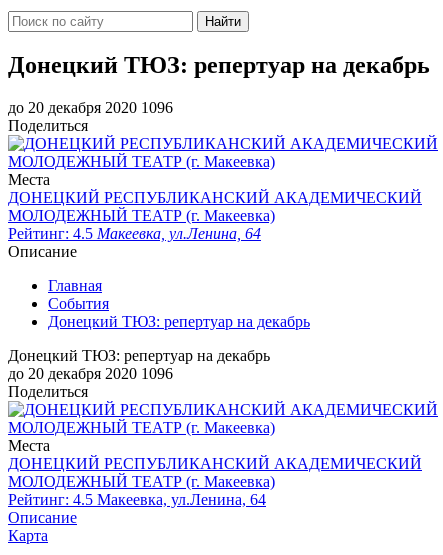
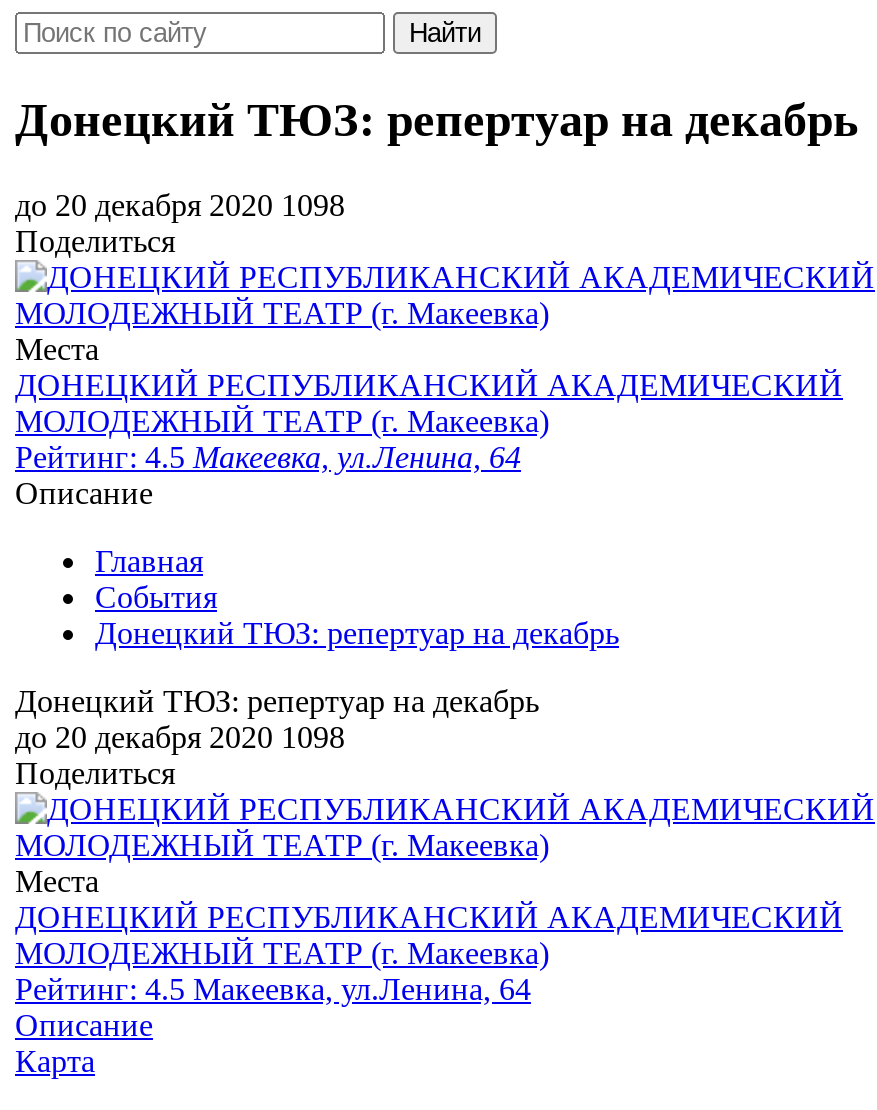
[8,99,173,116] до 20 декабря 2020 1096 -> [15,188,345,222] до 20 декабря 2020 1098
[8,365,173,382] до 20 декабря 2020 1096 -> [15,720,345,754] до 20 декабря 2020 1098

